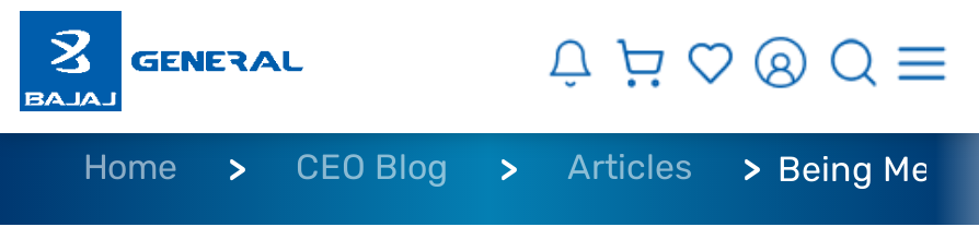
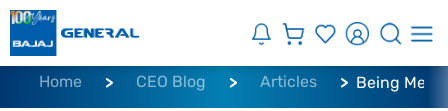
[20,11,118,107] [image] -> [9,10,56,54] [image]

